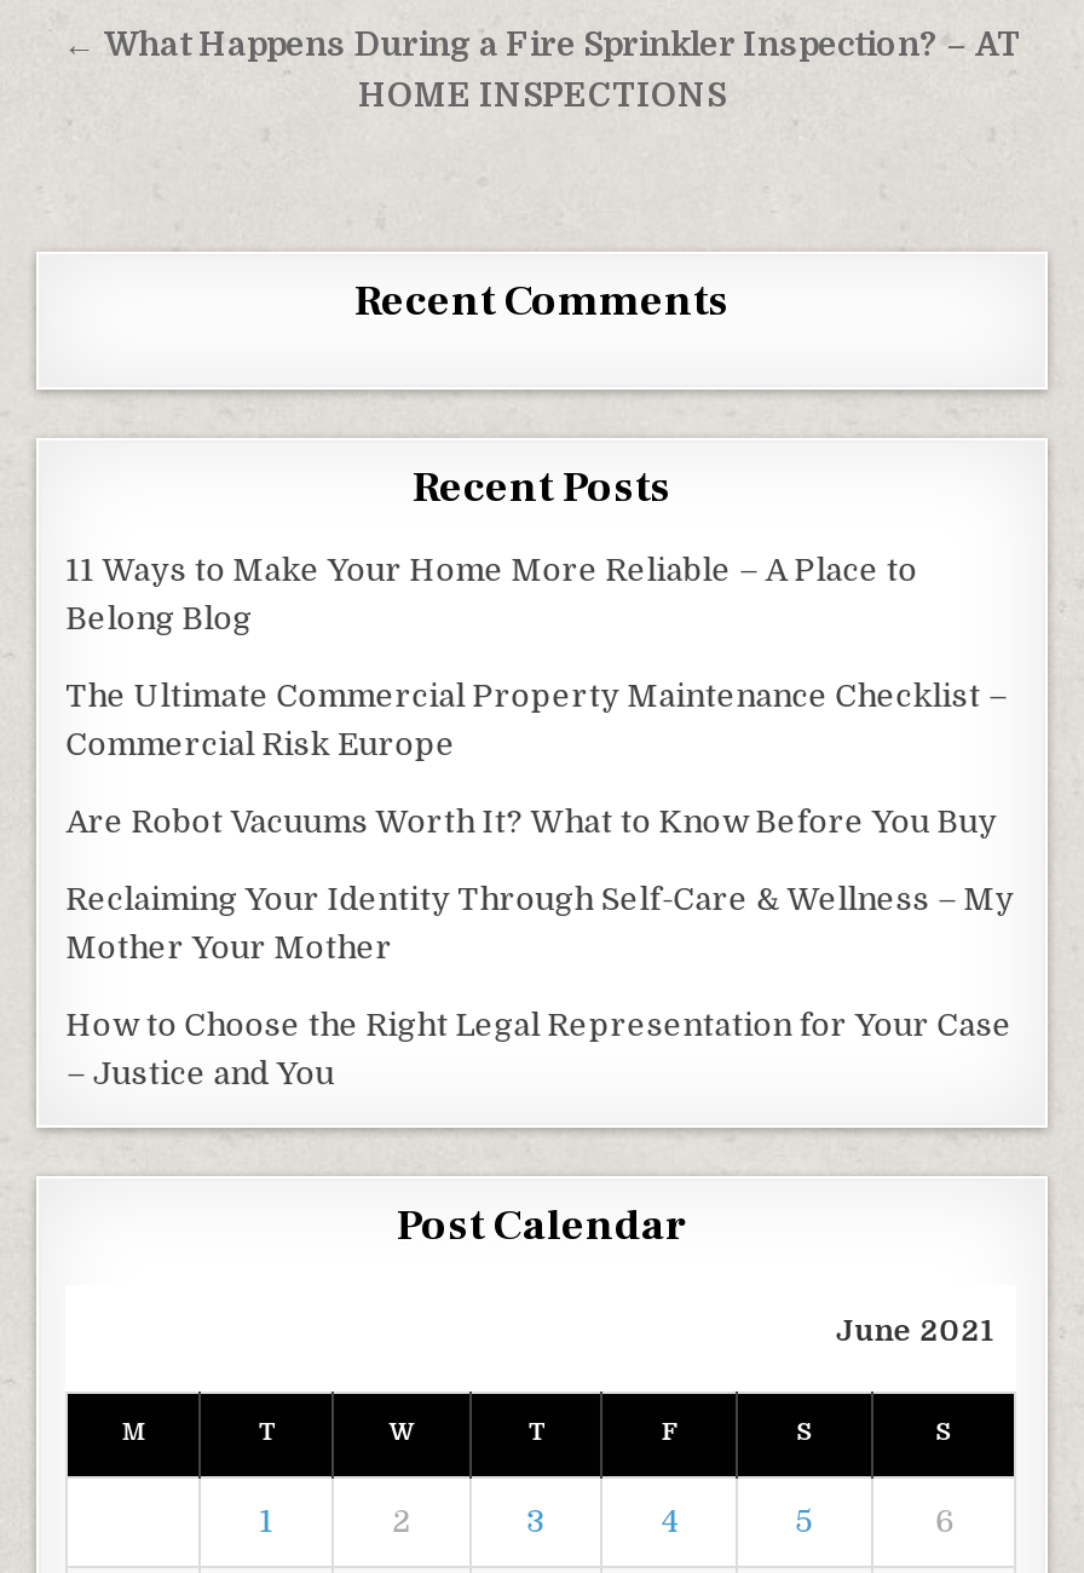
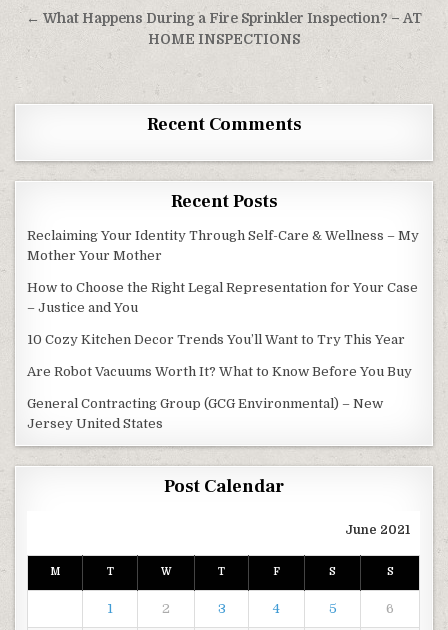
[66,552,1007,762] 11 Ways to Make Your Home More Reliable – A Place to | Belong Blog | The Ultimate Commercial Property Maintenance Checklist – | Commercial Risk Europe -> none
moved [66,803,997,840] -> [27,364,412,379]: Are Robot Vacuums Worth It? What to Know Before You Buy
moved [66,881,1014,1091] -> [27,228,419,315]: Reclaiming Your Identity Through Self-Care & Wellness – My | Mother Your Mother | How to Choose the Right Legal Representation for Your Case | – Justice and You
none -> [27,332,405,431] 10 Cozy Kitchen Decor Trends You’ll Want to Try This Year | General Contracting Group (GCG Environmental) – New | Jersey United States

